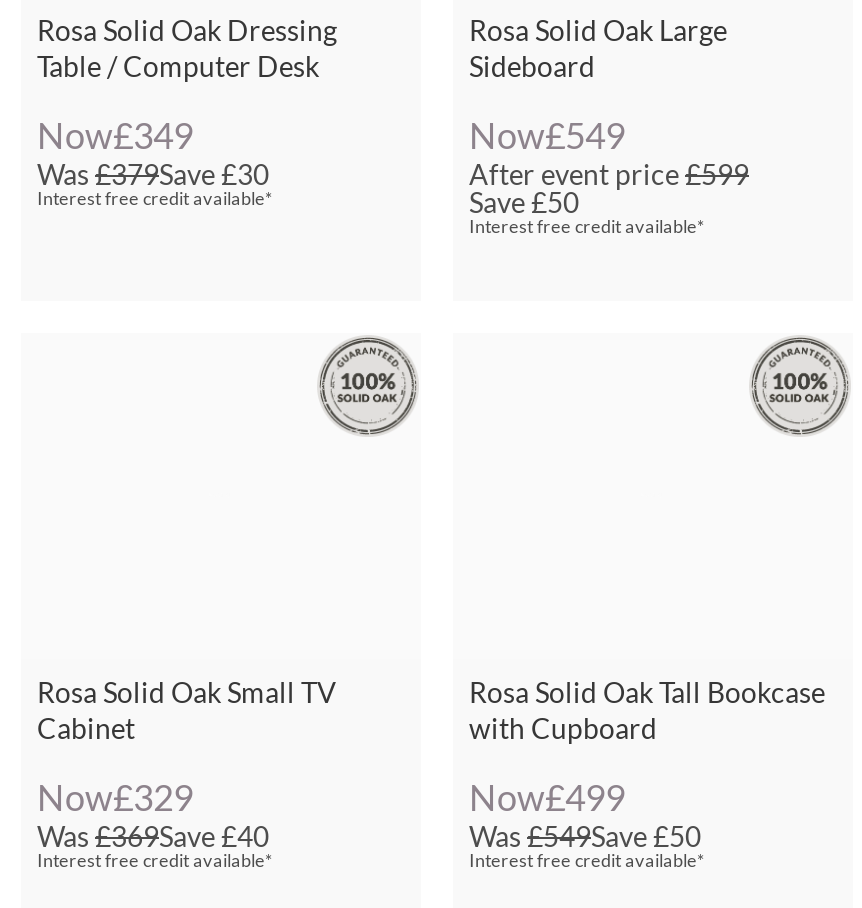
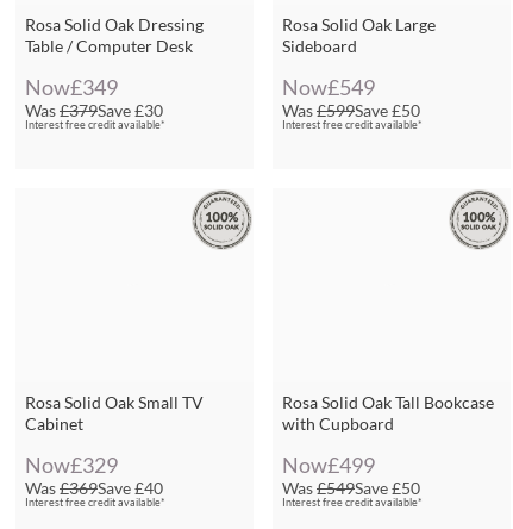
[469,156,749,218] After event price £599 | Save£50 -> [282,100,420,120] Was £599Save £50

